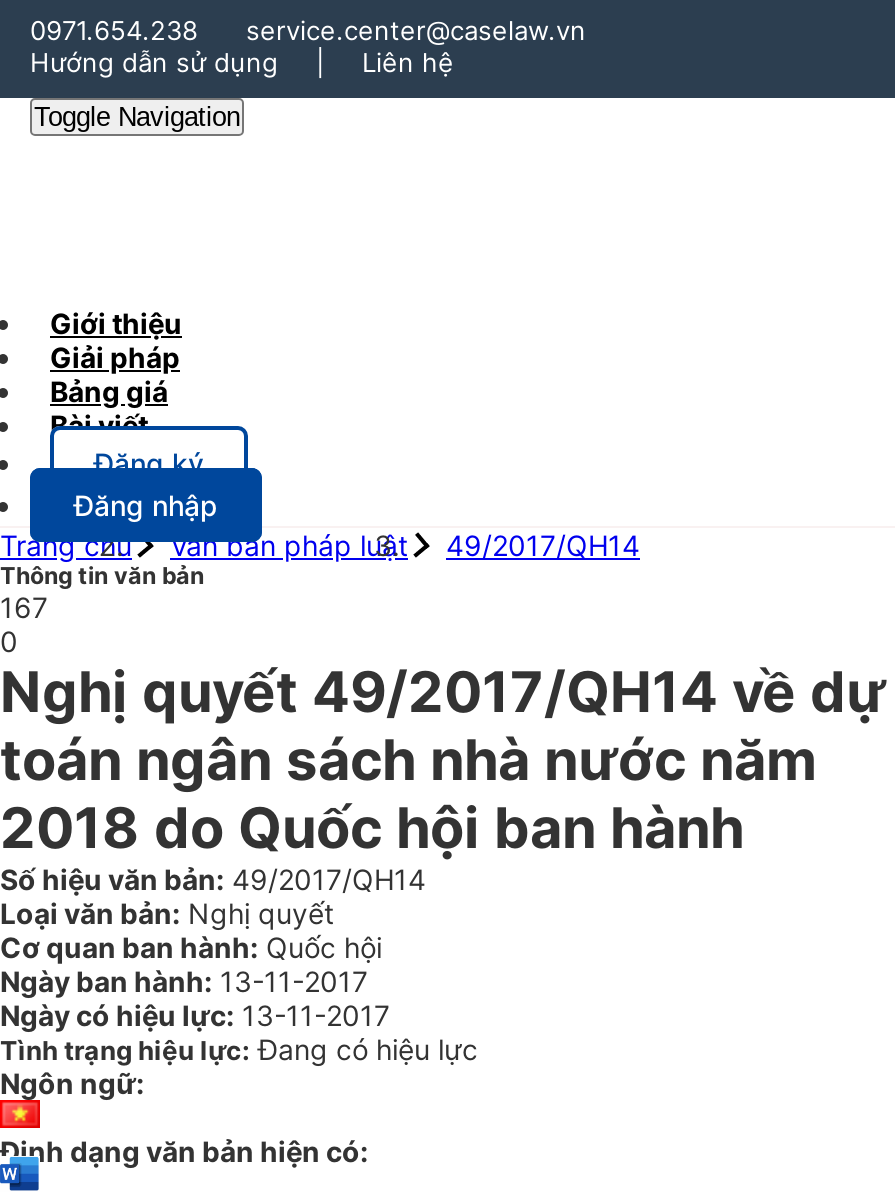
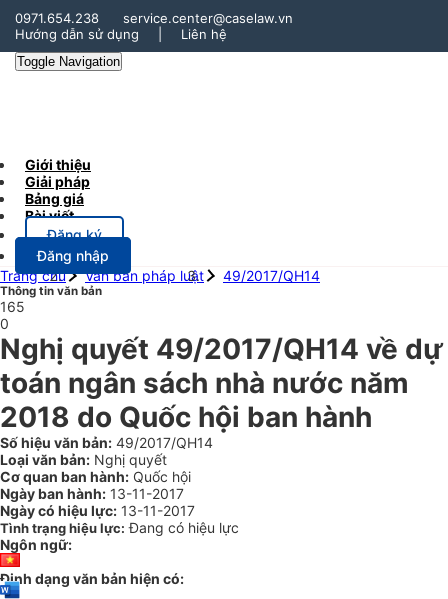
[0,590,48,624] 167 -> [0,298,25,315] 165

